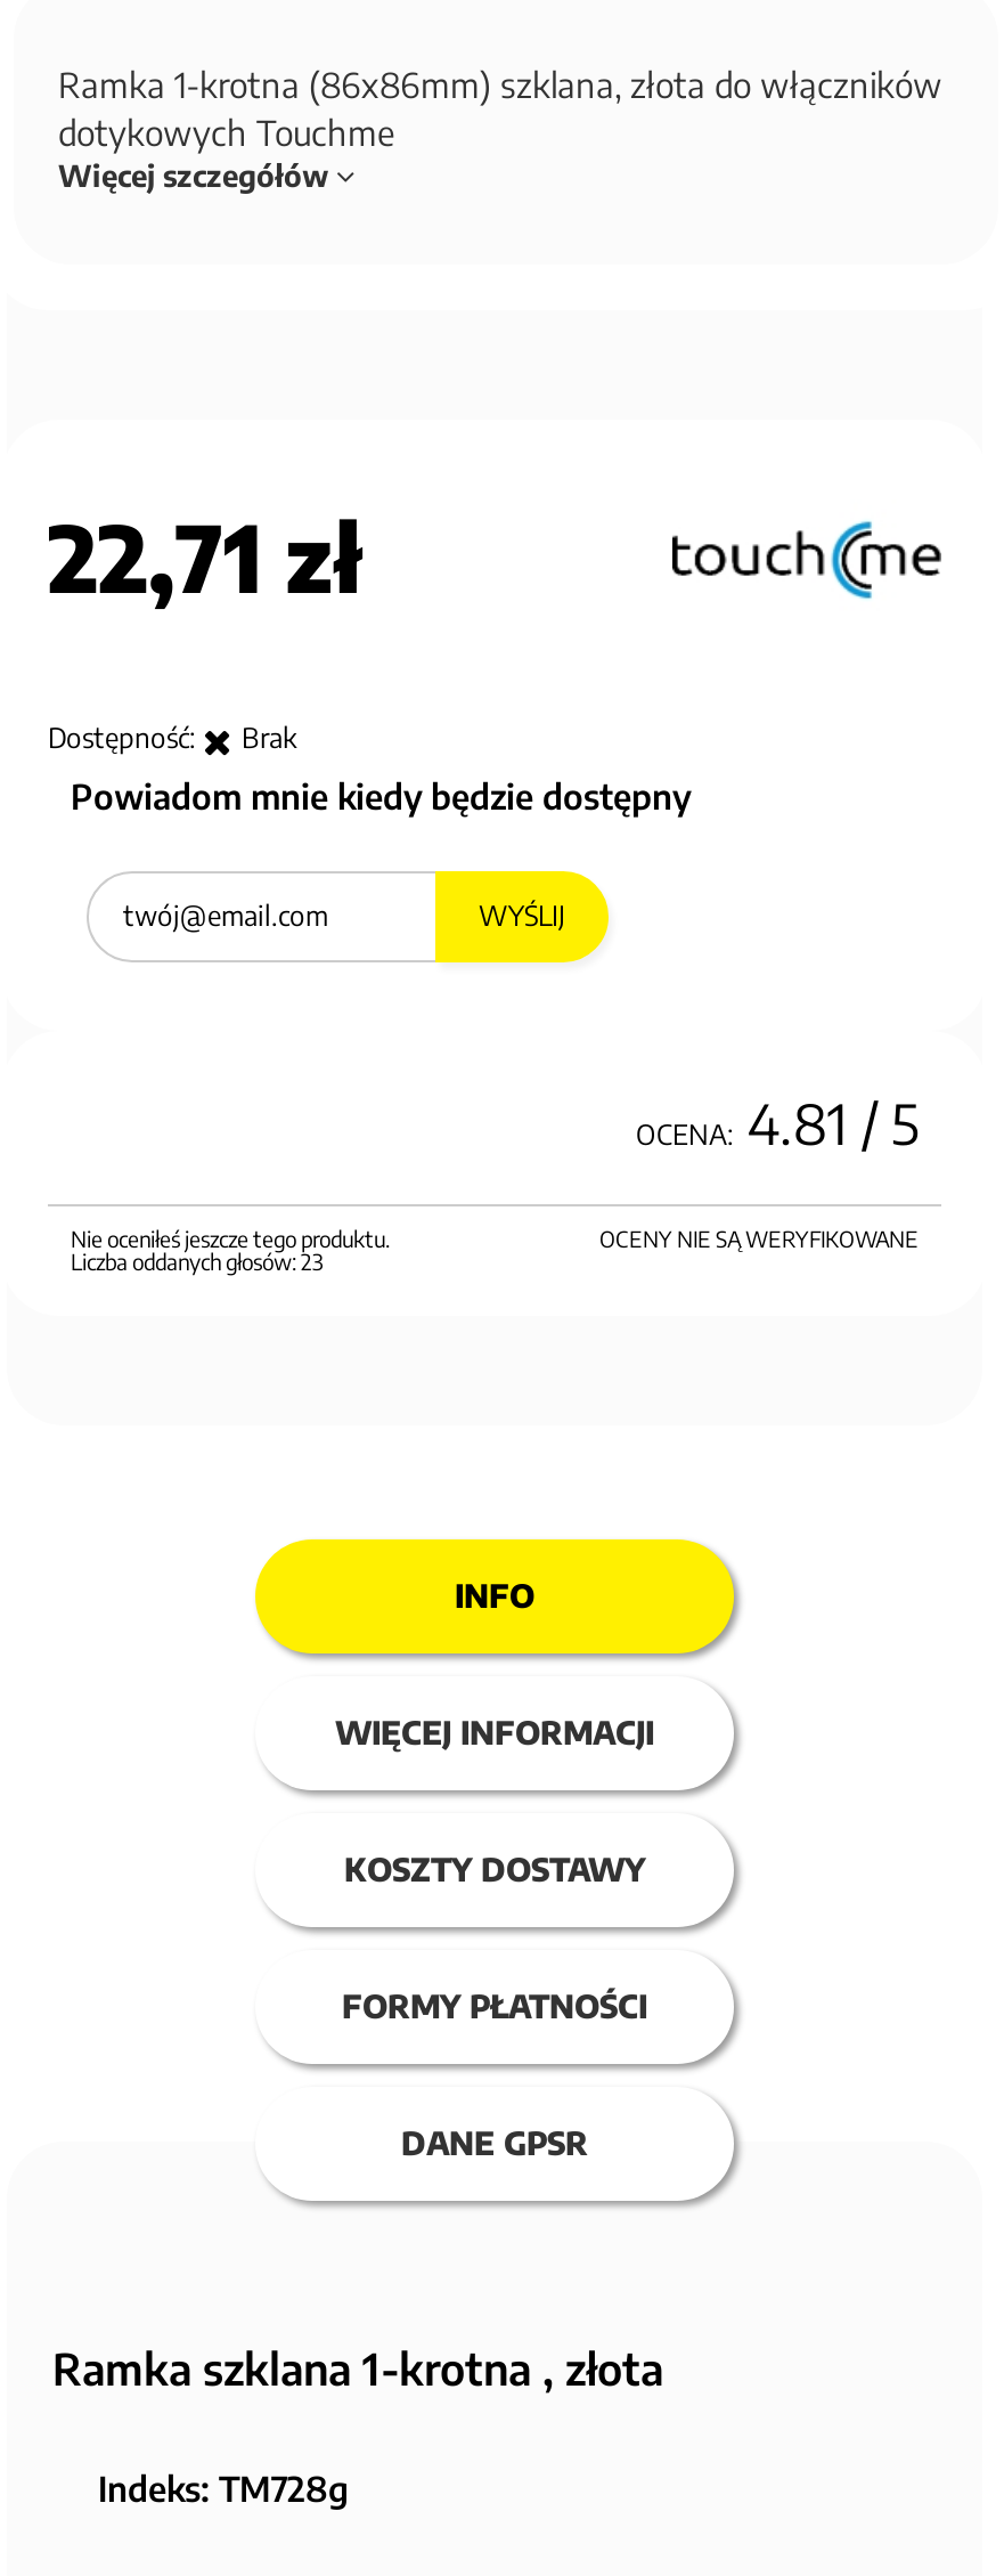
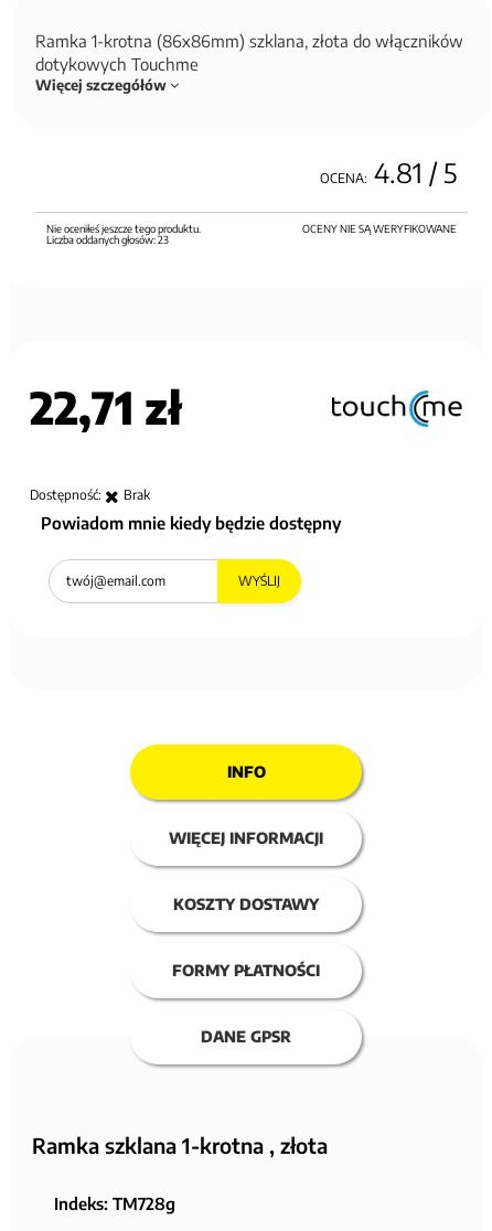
moved [48,499,932,932] -> [30,379,458,589]: [image] | 22,71 zł | Dostępność: | Brak | Powiadom mnie kiedy będzie dostępny | WYŚLIJ
moved [71,1087,919,1274] -> [46,155,456,246]: OCENA: 4.81 / 5 | OCENY NIE SĄ WERYFIKOWANE | Nie oceniłeś jeszcze tego produktu. | Liczba oddanych głosów: 23

